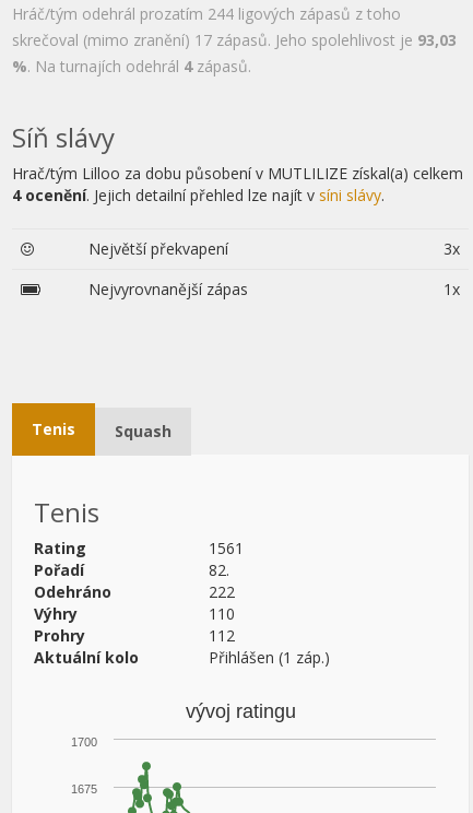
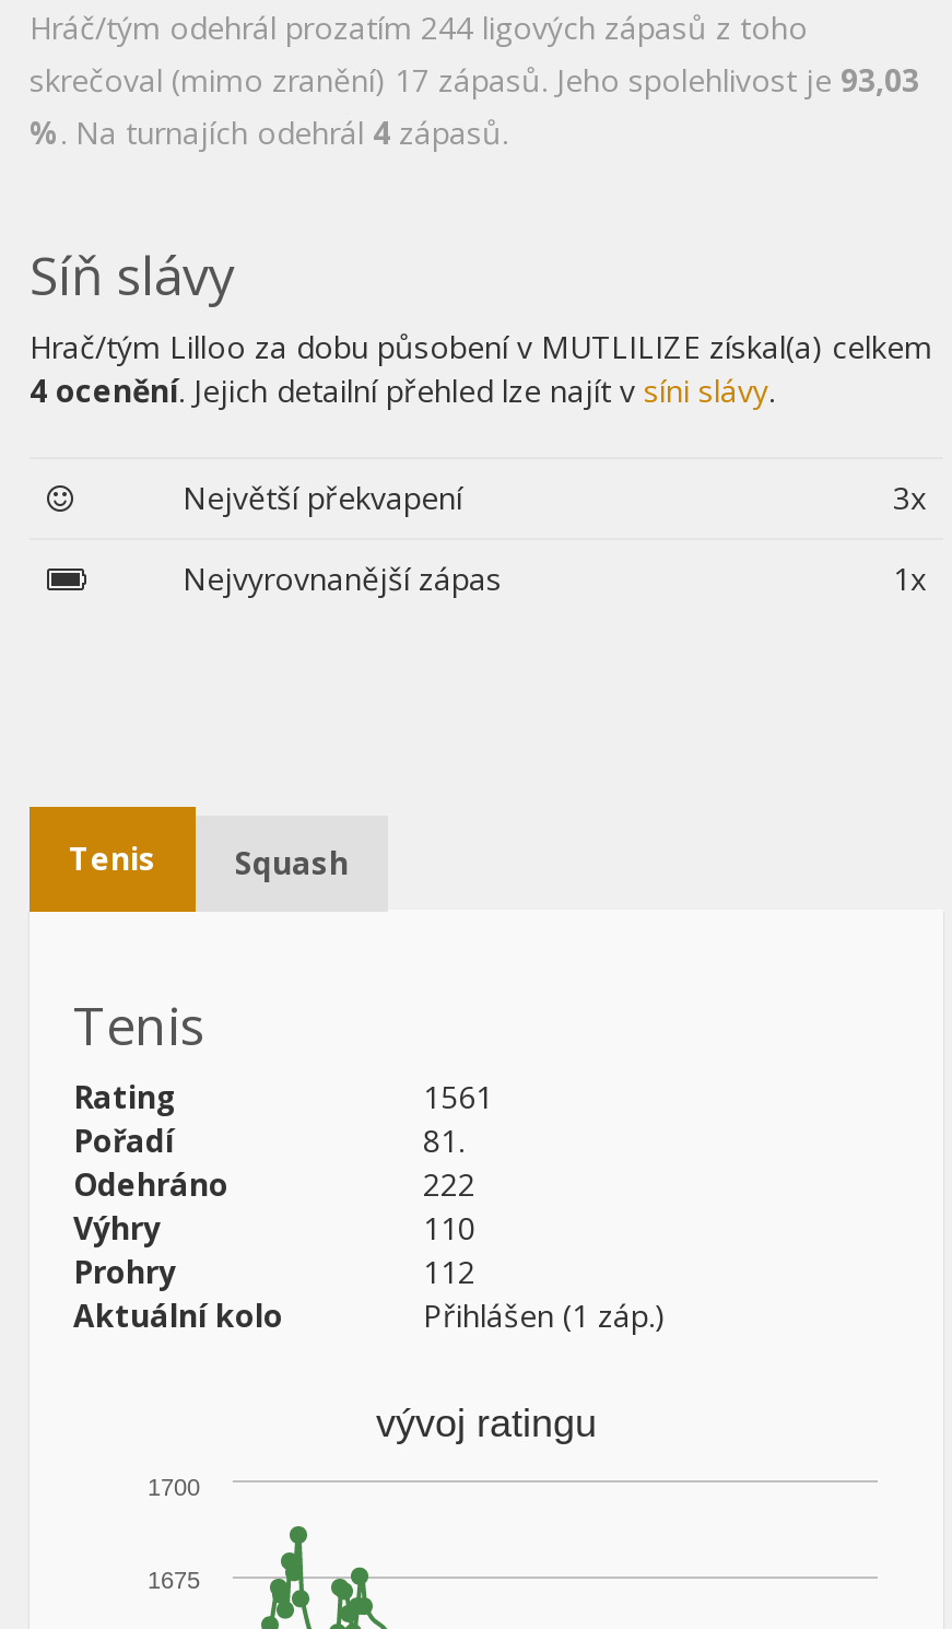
[209,559,229,580] 82. -> [423,1120,465,1161] 81.

